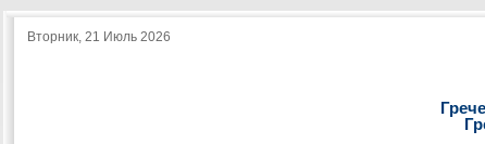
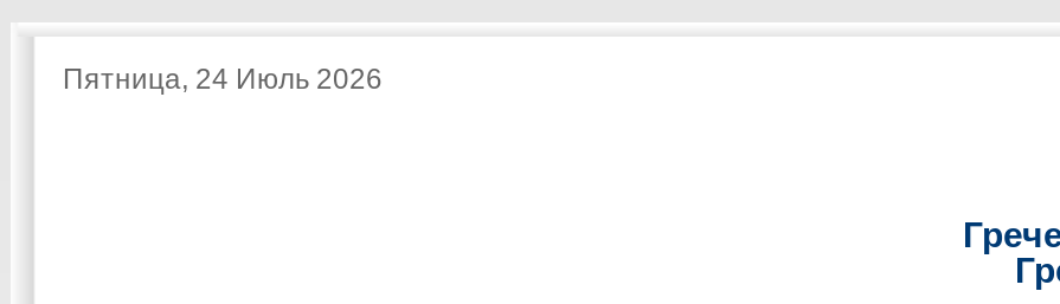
[27,29,171,44] Вторник, 21 Июль 2026 -> [63,63,383,96] Пятница, 24 Июль 2026

